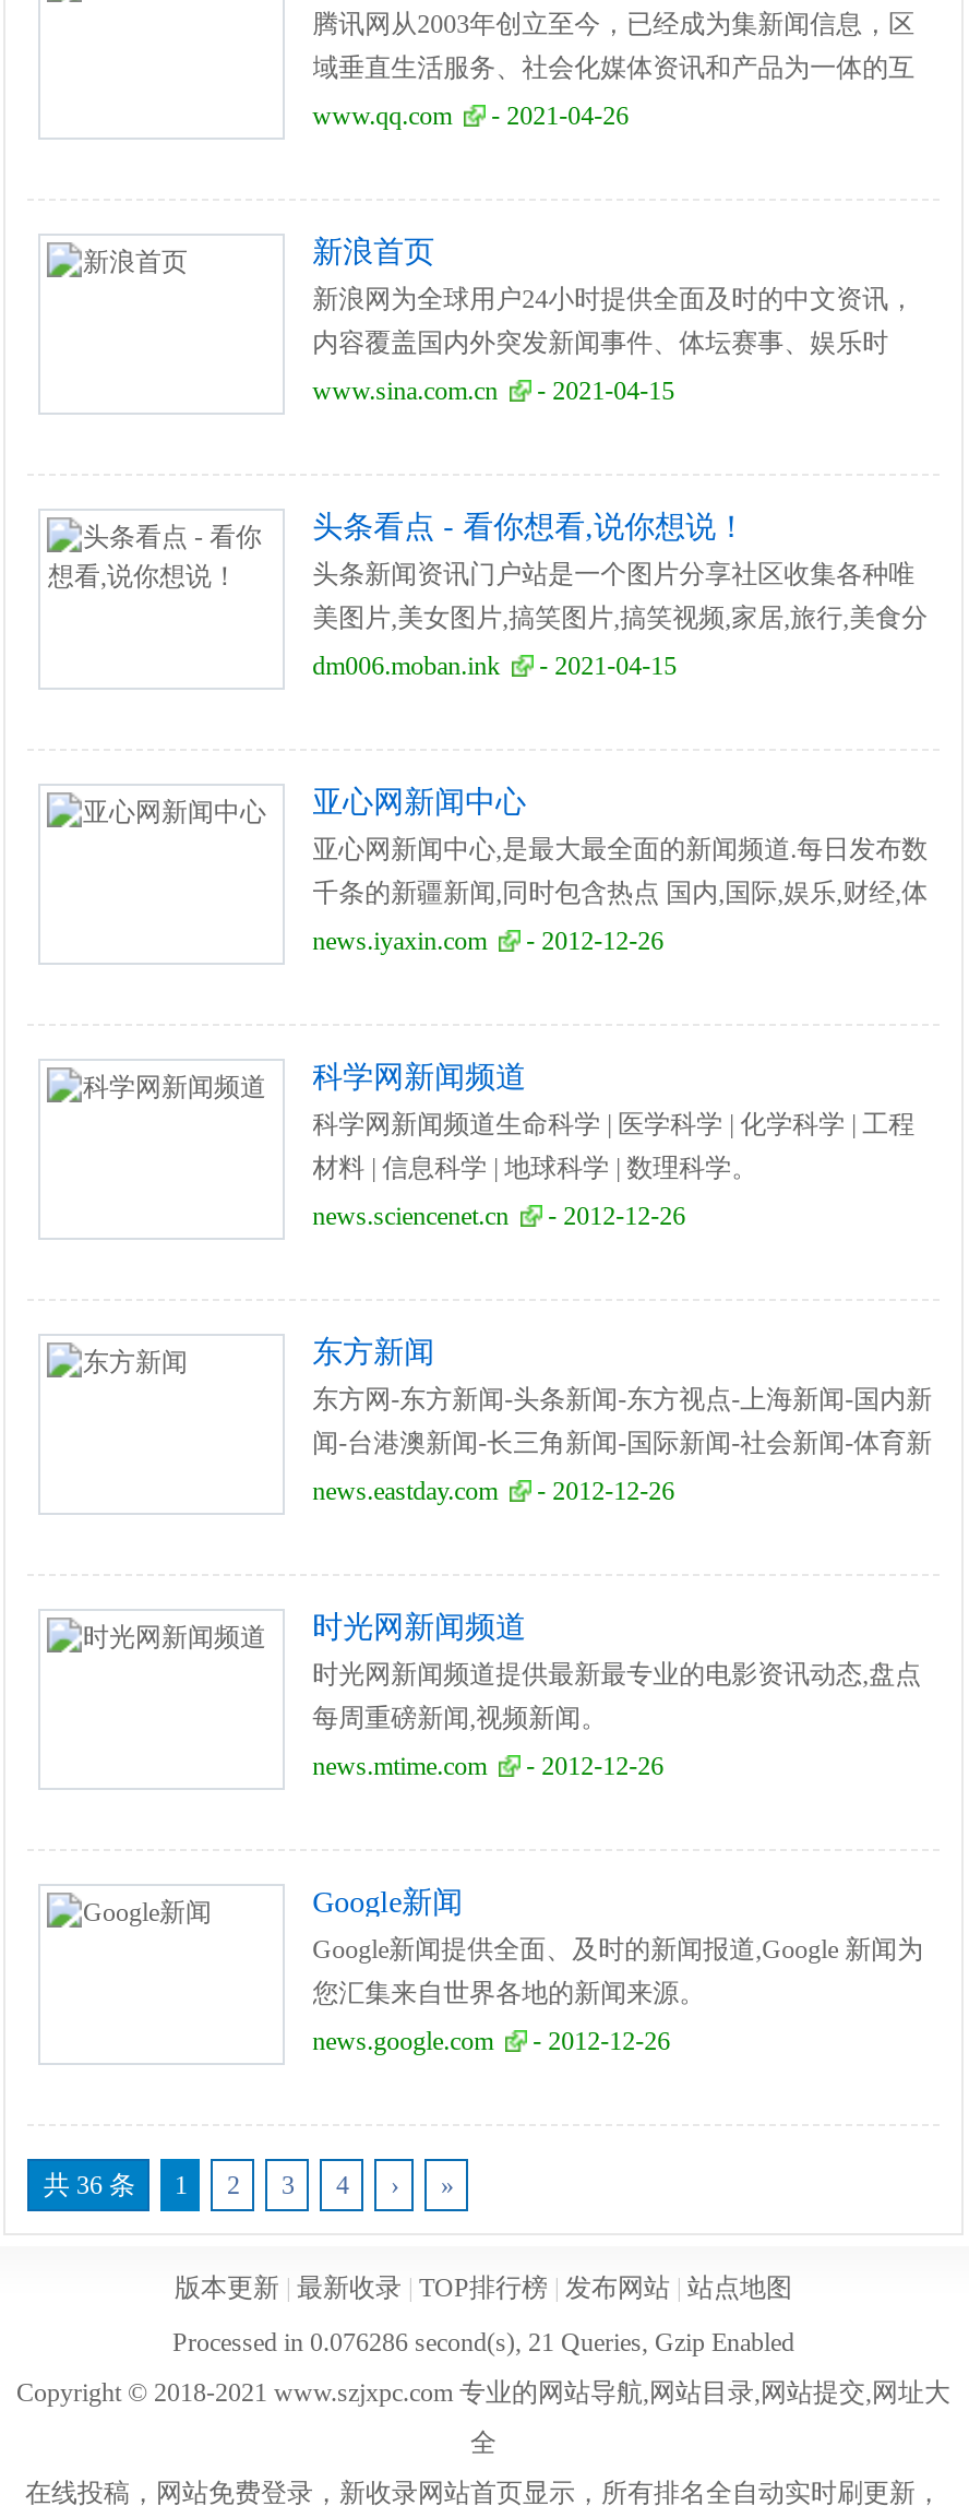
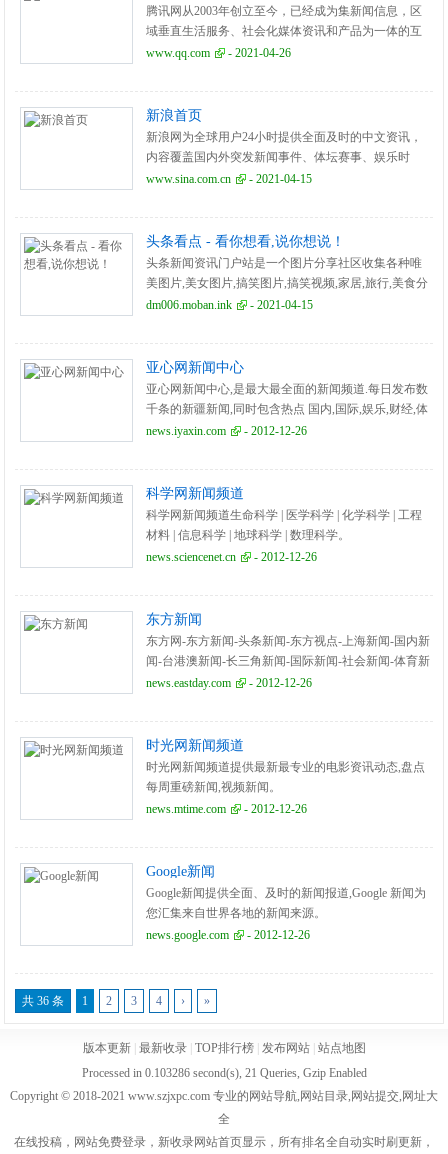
[172,2327,794,2357] Processed in 0.076286 second(s), 21 Queries, Gzip Enabled -> [81,1066,366,1080] Processed in 0.103286 second(s), 21 Queries, Gzip Enabled

